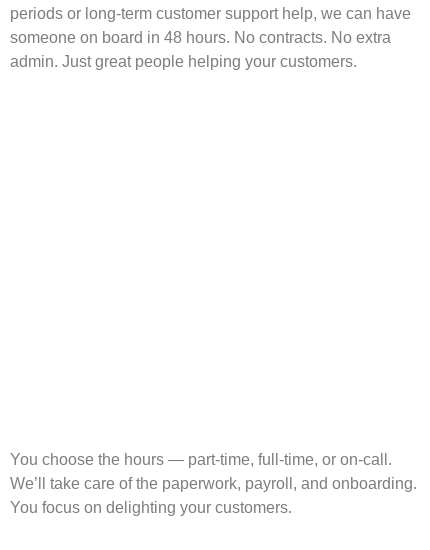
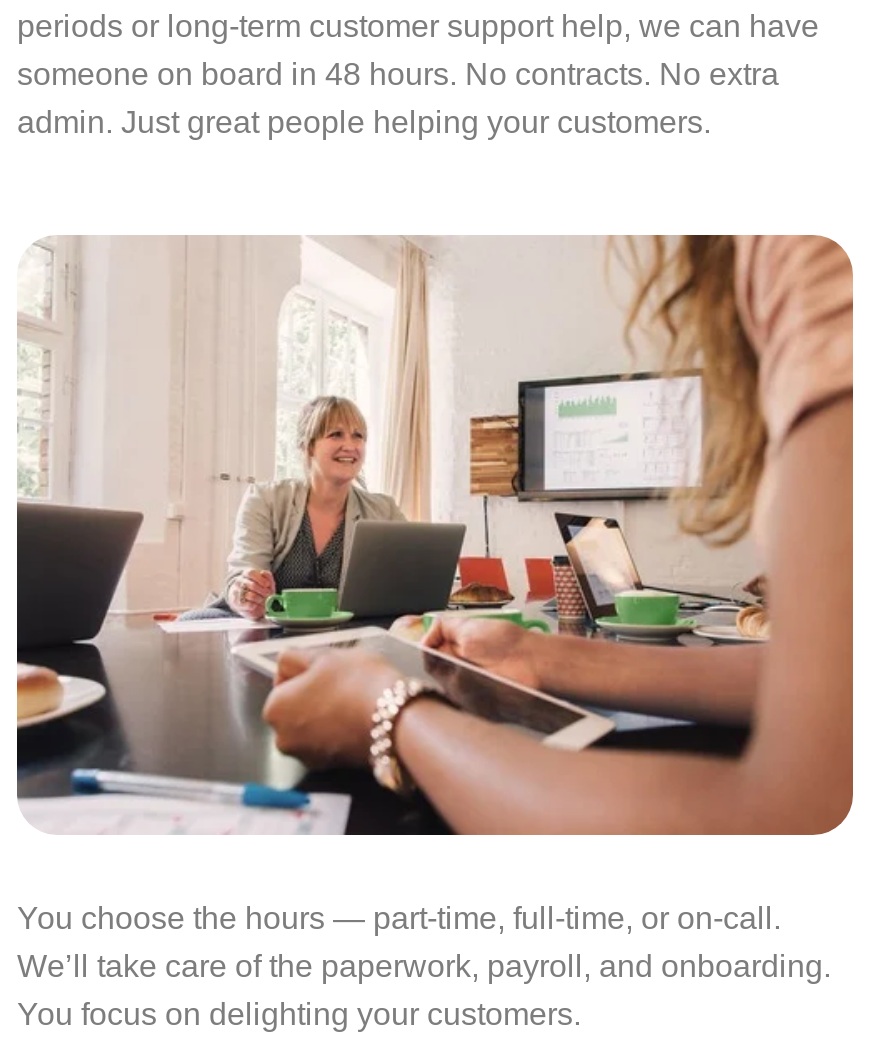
none -> [15,233,855,837] [image]

